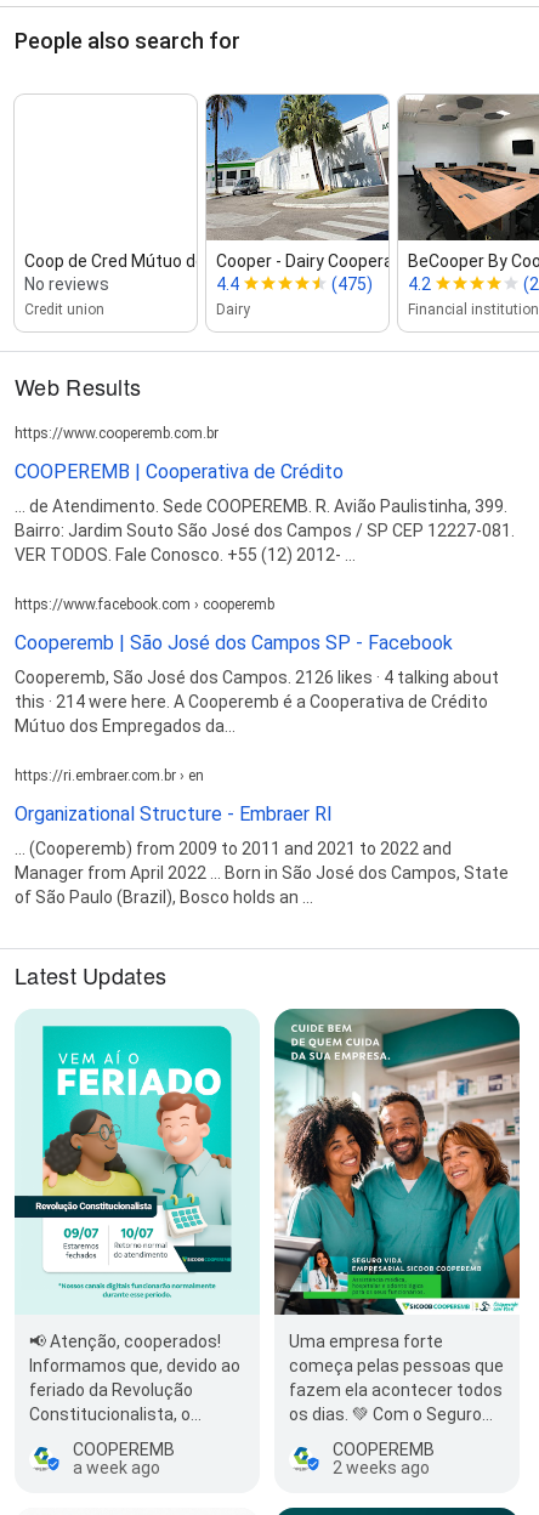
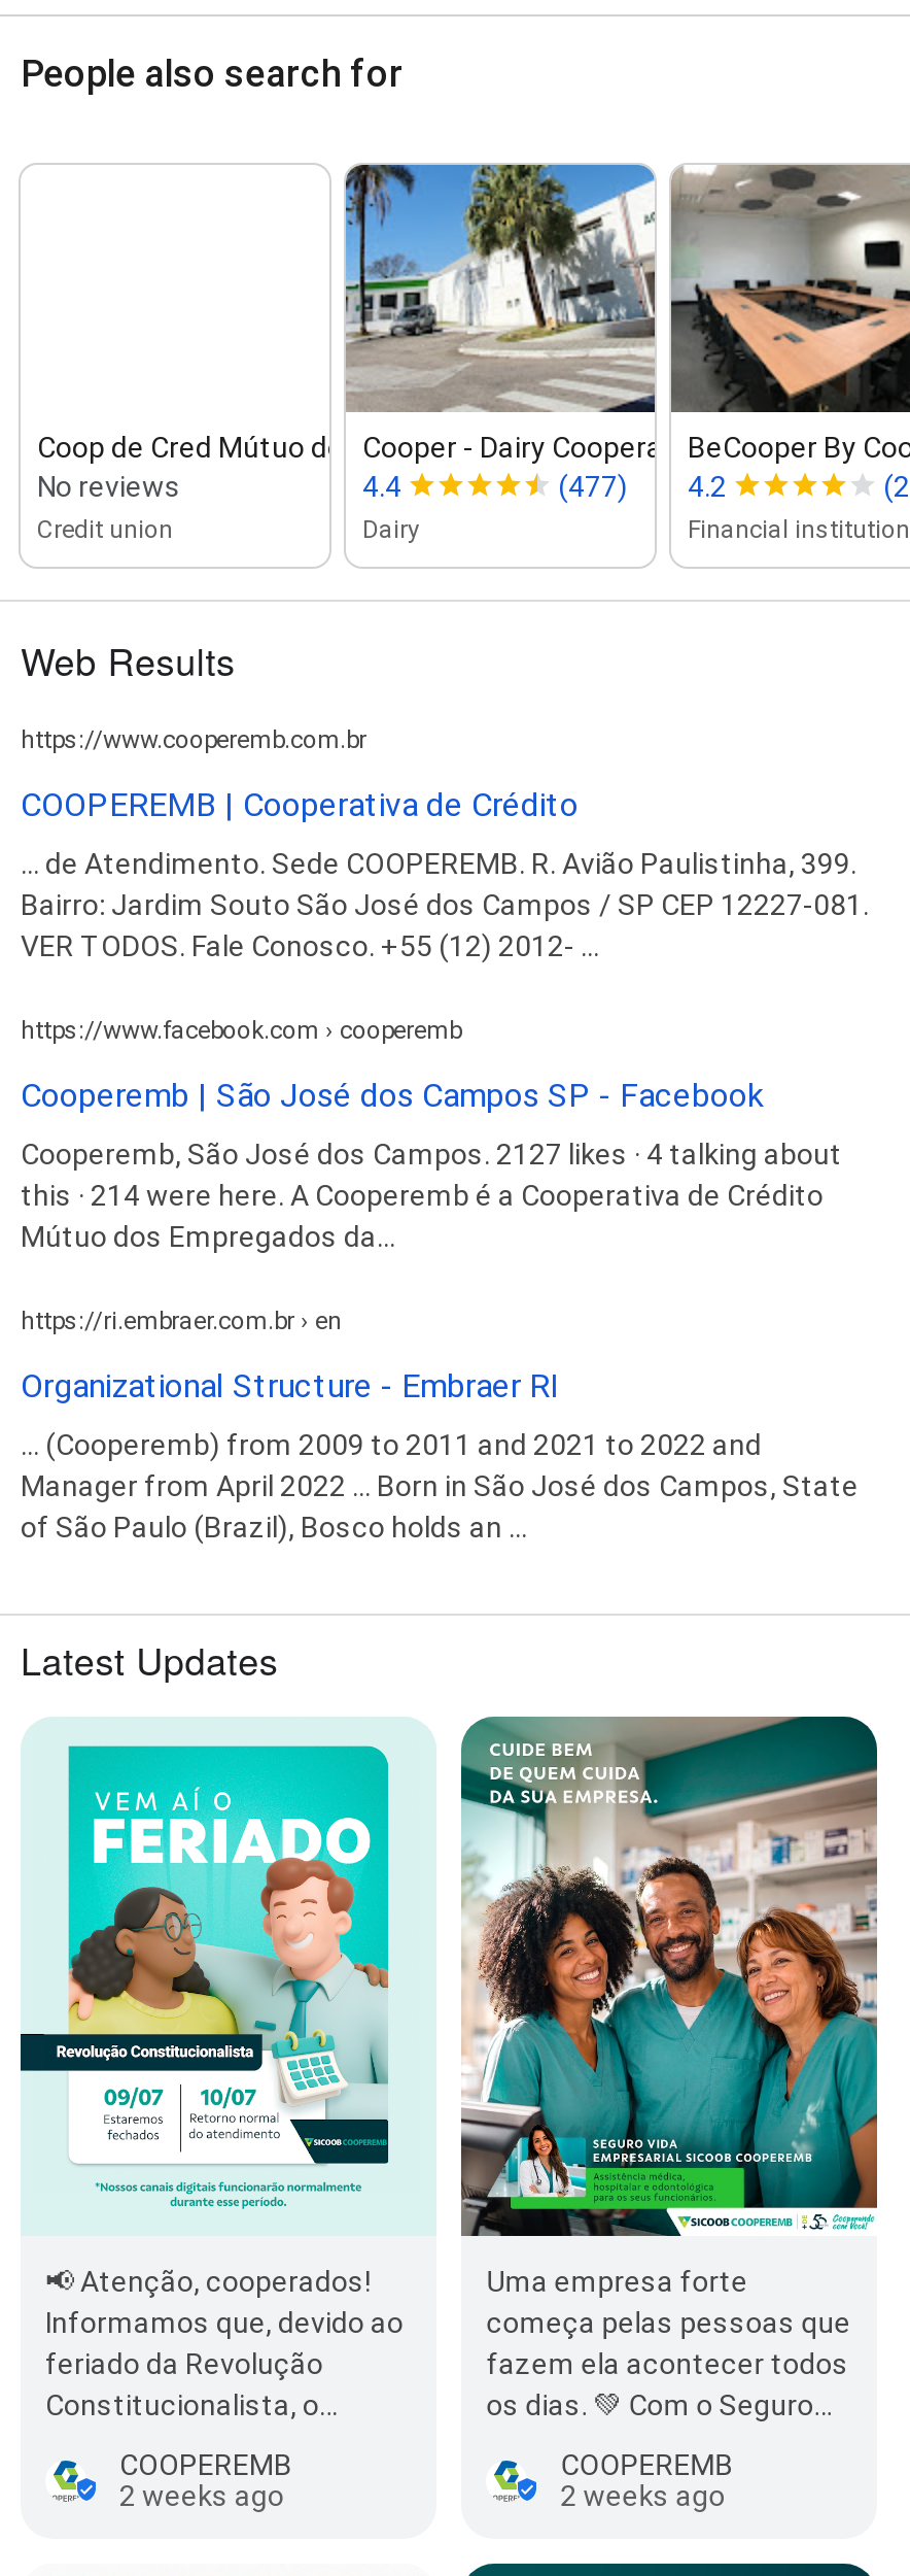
[331,274,431,293] (475) 4.2 -> [558,469,727,502] (477) 4.2
[15,667,499,687] Cooperemb, São José dos Campos. 2126 likes · 4 talking about -> [21,1137,842,1170] Cooperemb, São José dos Campos. 2127 likes · 4 talking about
[73,1458,160,1477] a week ago -> [119,2479,284,2512] 2 weeks ago

